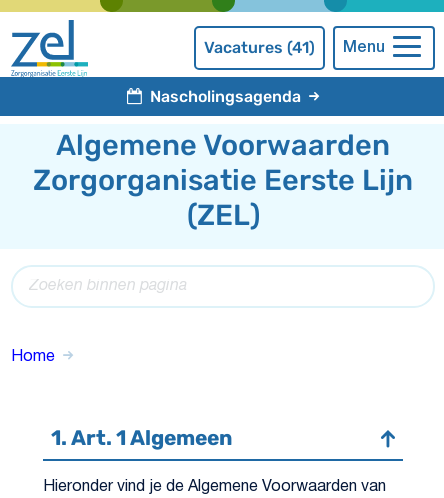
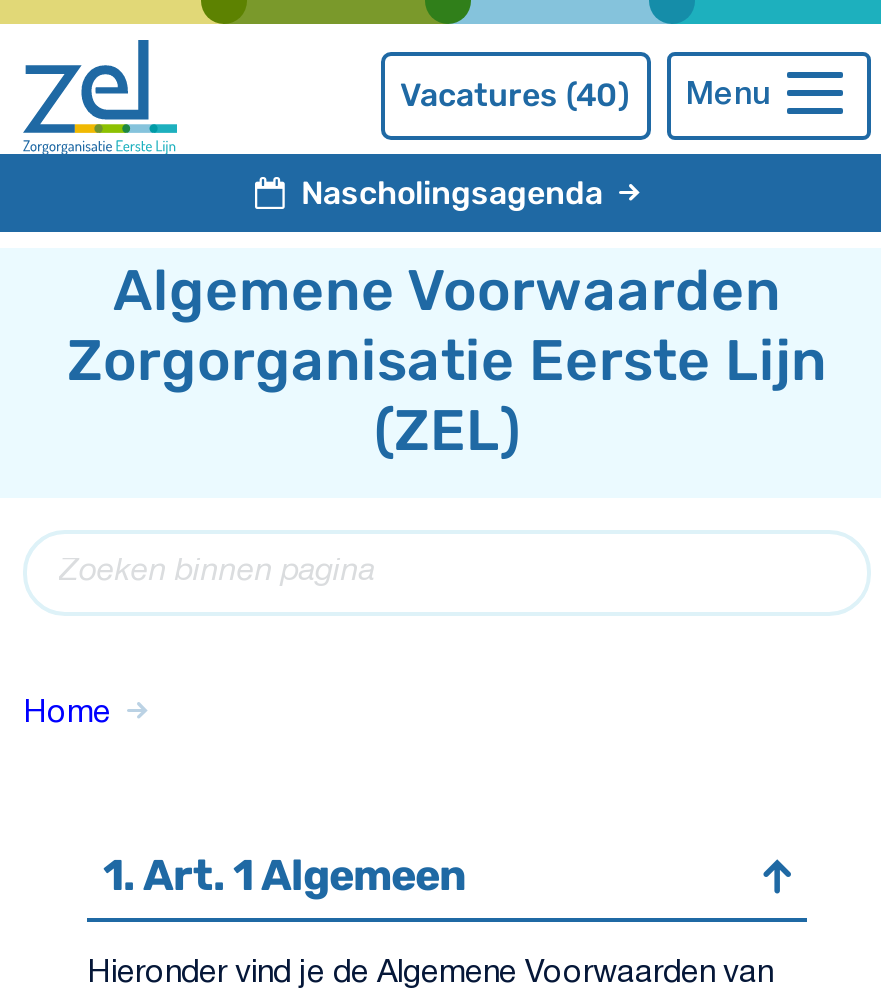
[203,38,384,57] Vacatures (41) Menu -> [400,77,770,115] Vacatures (40) Menu

